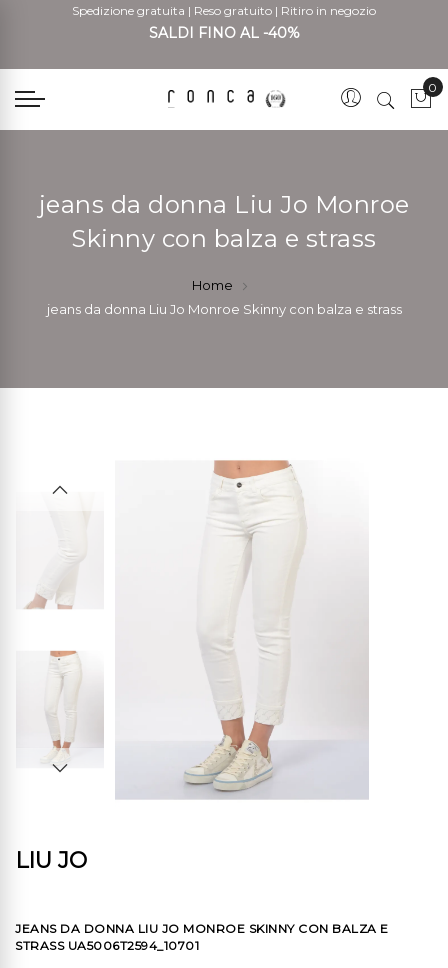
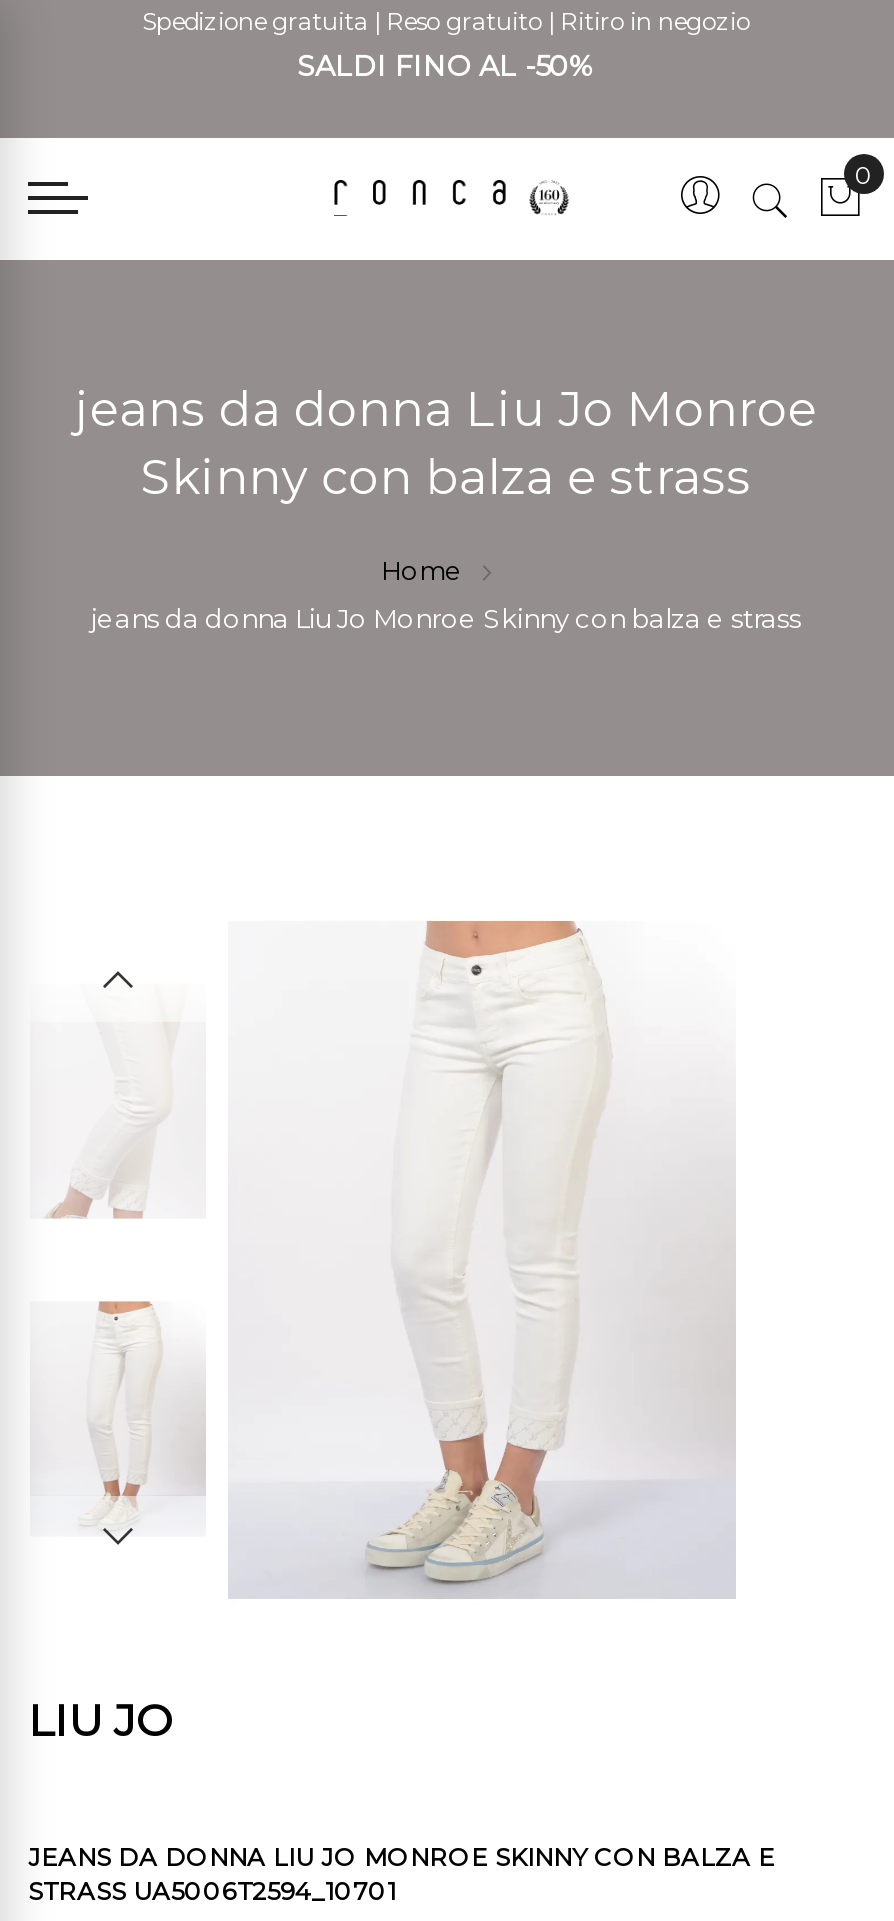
[148,24,299,42] SALDI FINO AL -40% -> [297,48,595,84] SALDI FINO AL -50%

